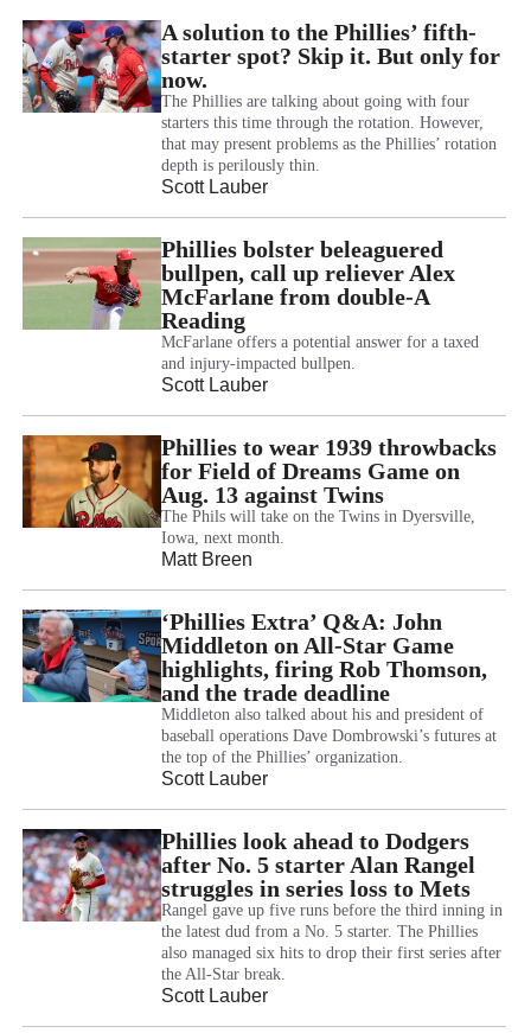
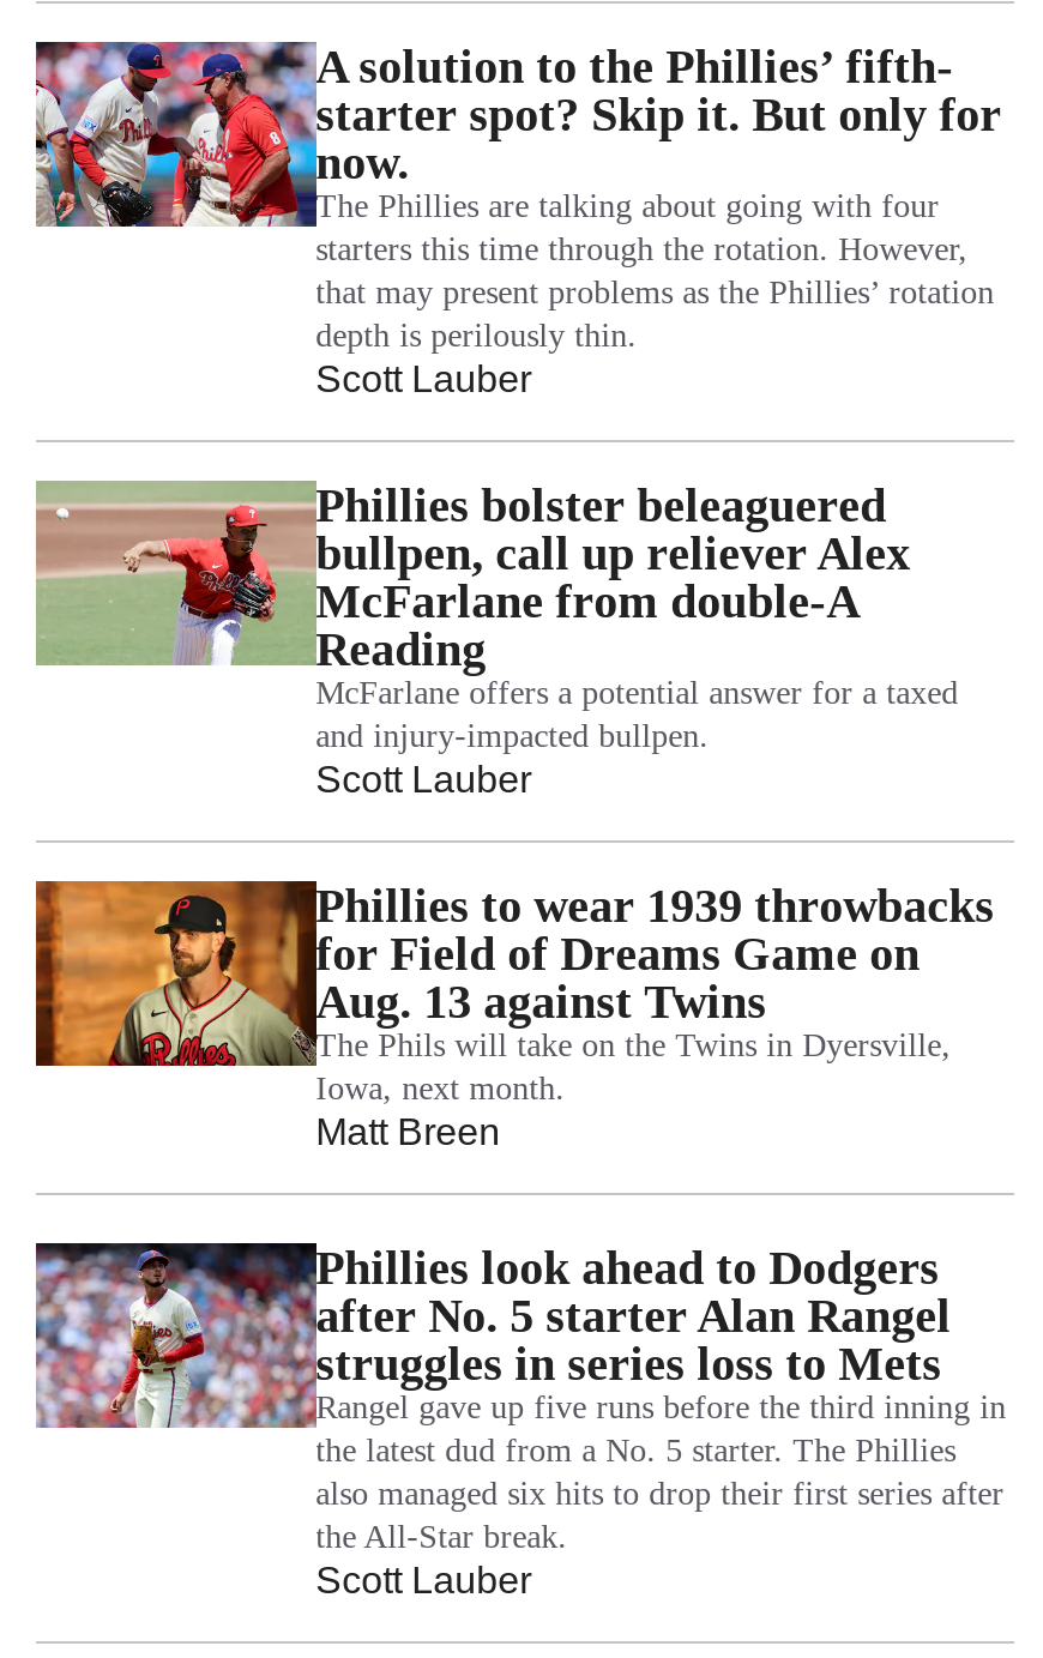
[21,608,496,789] [image] | ‘Phillies Extra’ Q&A: John | Middleton on All-Star Game | highlights, firing Rob Thomson, | and the trade deadline | Middleton also talked about his and president of | baseball operations Dave Dombrowski’s futures at | the top of the Phillies’ organization. | Scott Lauber -> none

